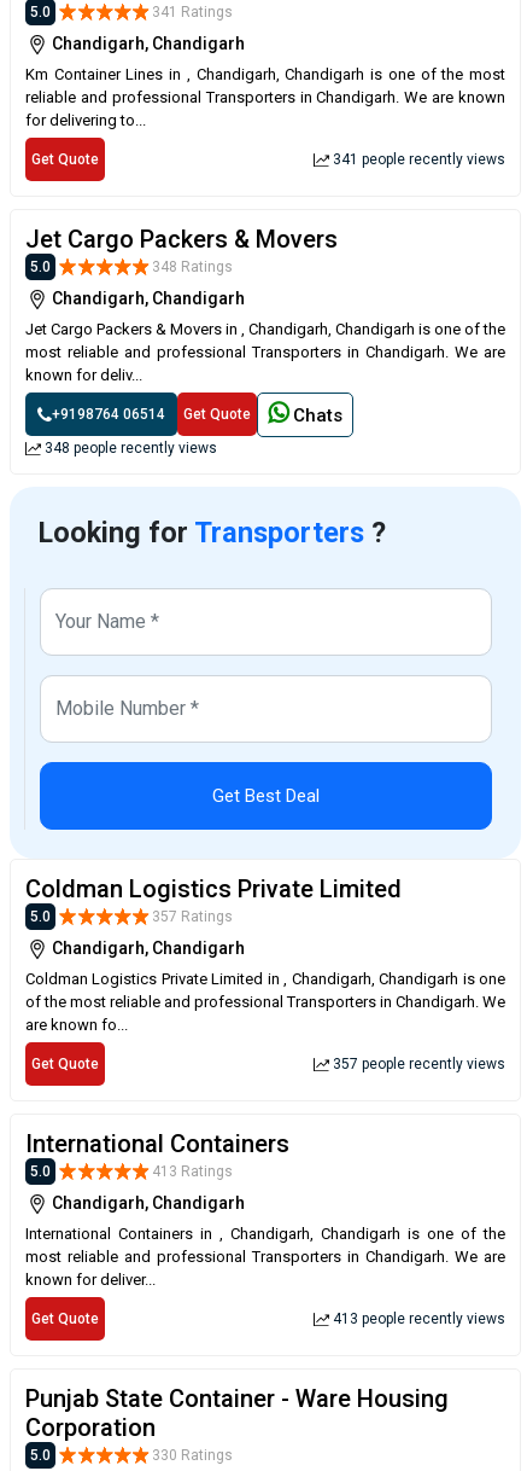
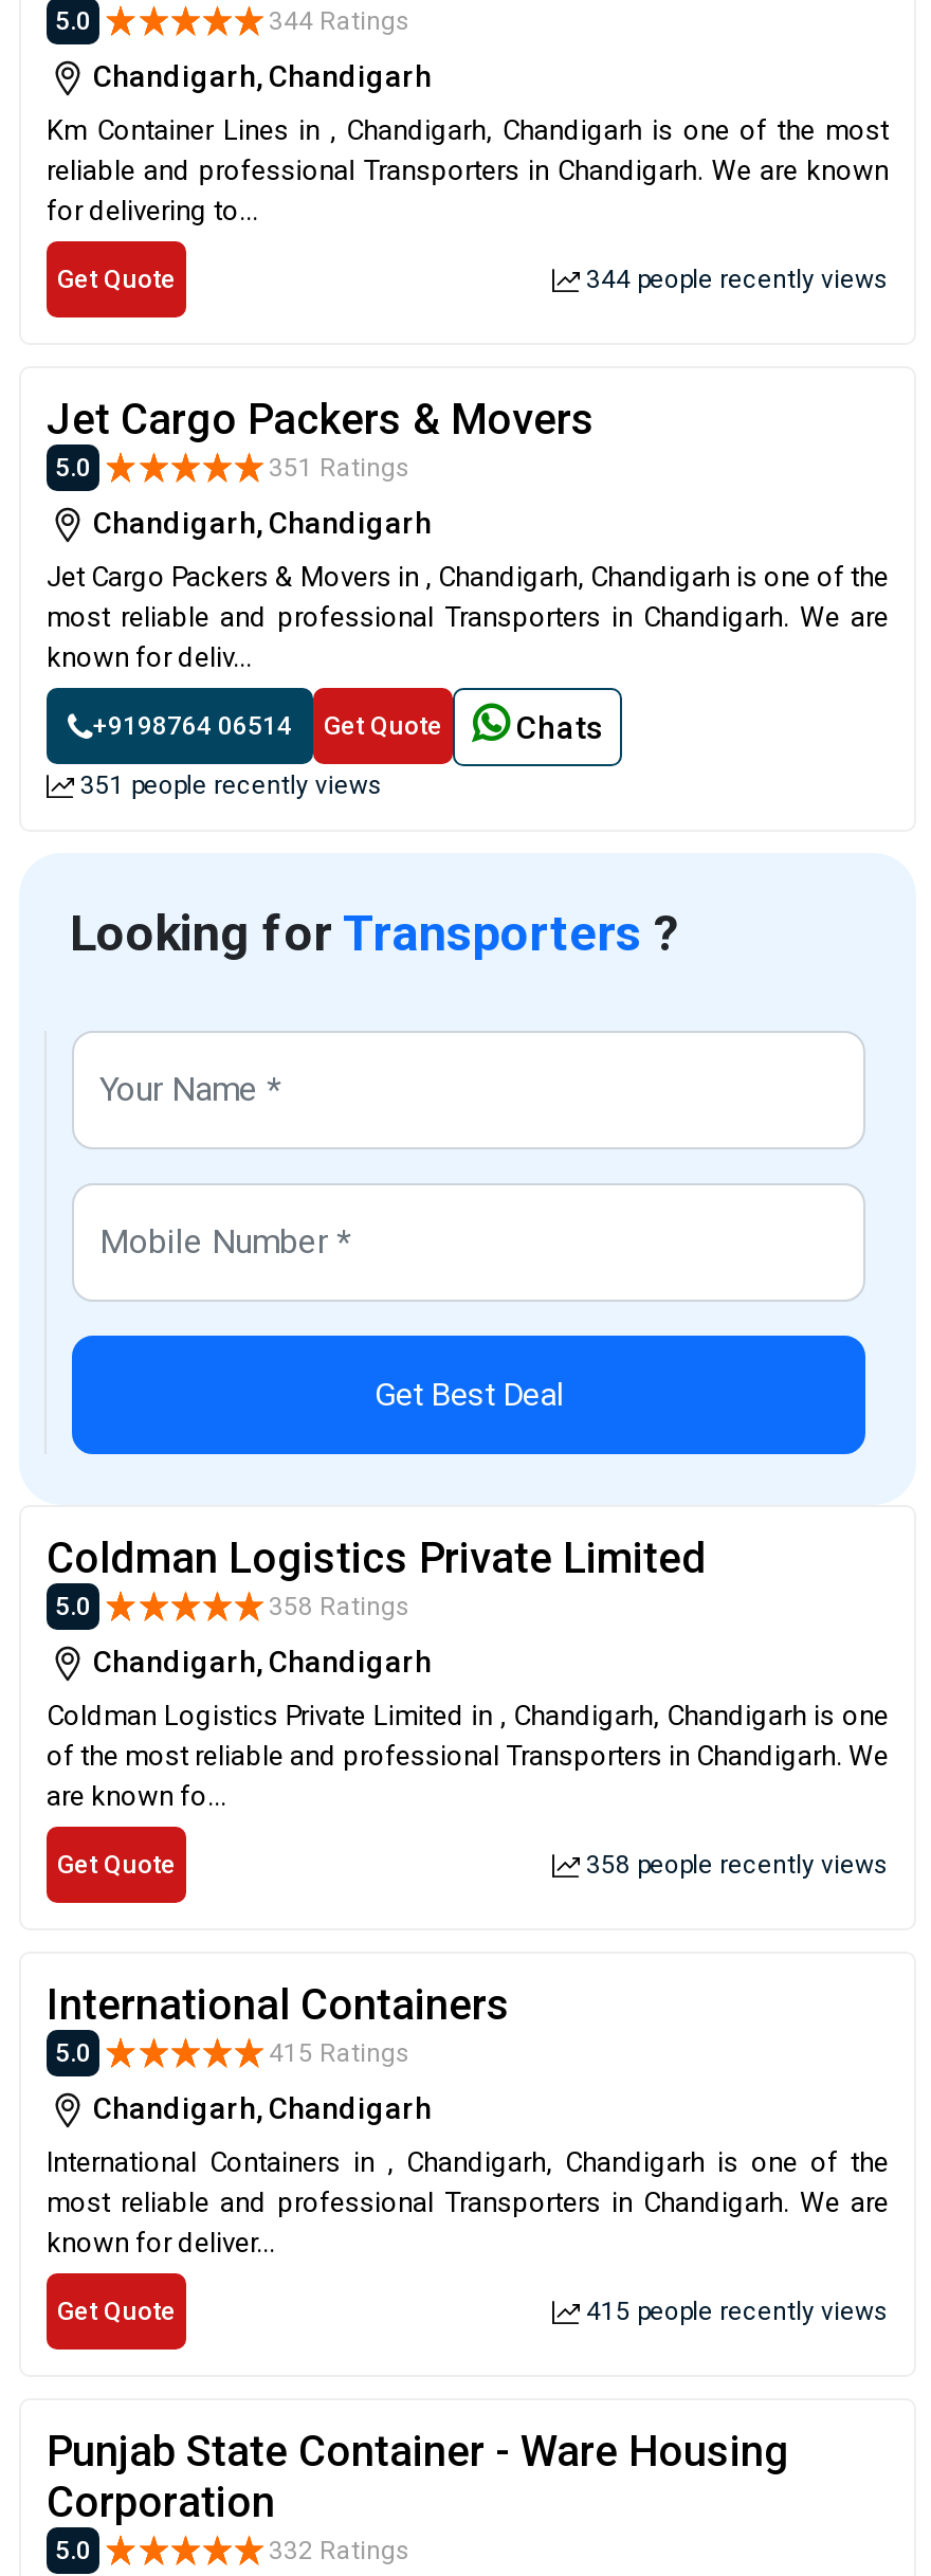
[152,3,233,20] 341 Ratings -> [269,5,410,35] 344 Ratings
[329,150,505,167] 341 people recently views -> [580,264,889,293] 344 people recently views
[152,258,233,275] 348 Ratings -> [269,452,410,482] 351 Ratings
[41,439,217,456] 348 people recently views -> [74,769,383,799] 351 people recently views
[152,908,233,925] 357 Ratings -> [269,1591,410,1620] 358 Ratings
[329,1055,505,1072] 357 people recently views -> [580,1849,889,1879] 358 people recently views
[152,1162,233,1179] 413 Ratings -> [269,2037,410,2067] 415 Ratings
[329,1310,505,1327] 413 people recently views -> [580,2296,889,2325] 415 people recently views
[152,1446,233,1463] 330 Ratings -> [269,2535,410,2564] 332 Ratings

